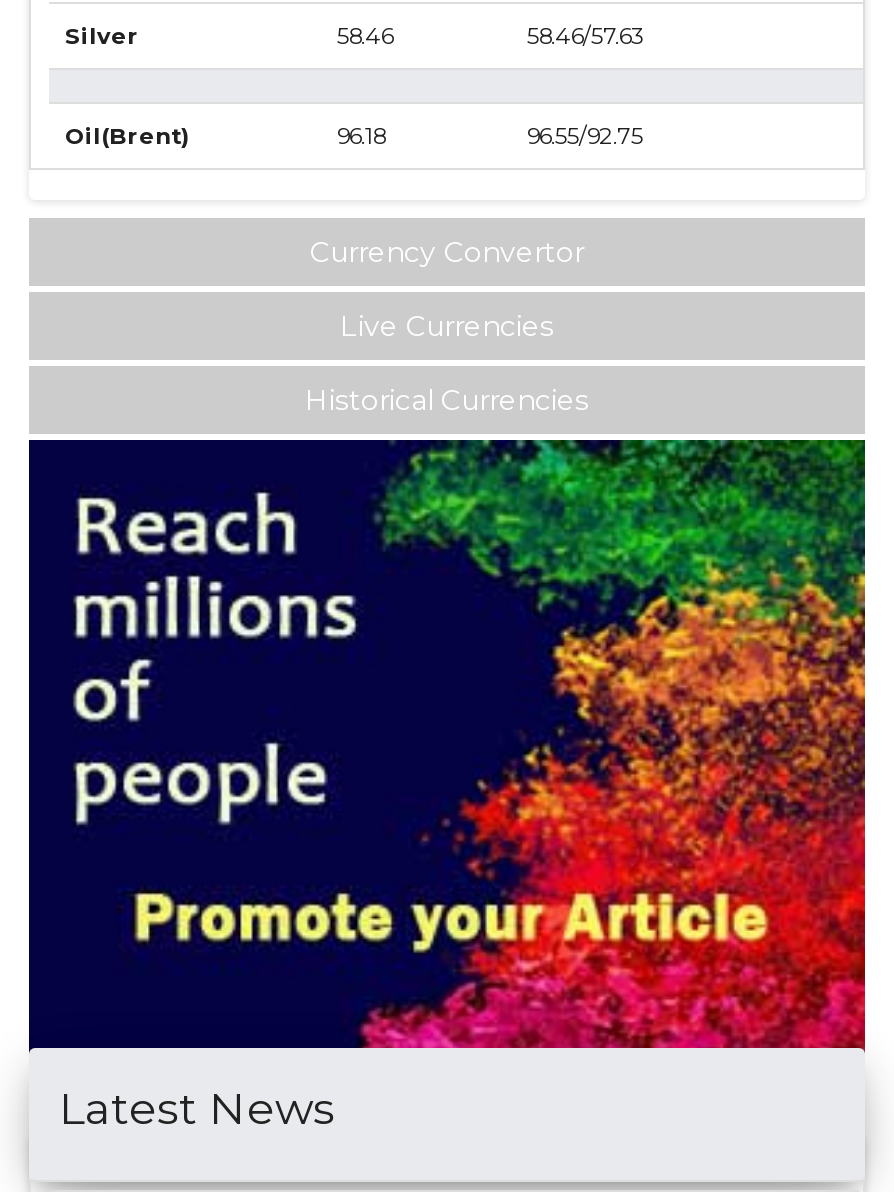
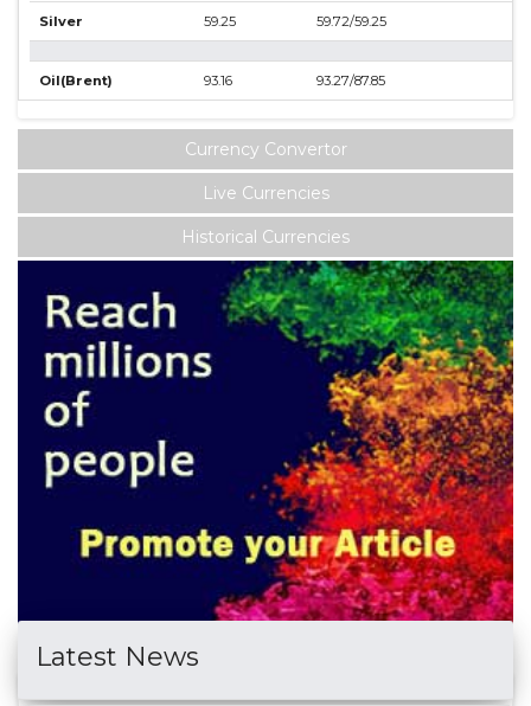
[337,22,393,50] 58.46 -> [204,13,236,30] 59.25
[527,22,643,50] 58.46/57.63 -> [316,13,386,30] 59.72/59.25
[337,122,385,150] 96.18 -> [204,72,232,89] 93.16
[527,122,643,150] 96.55/92.75 -> [316,72,385,89] 93.27/87.85

